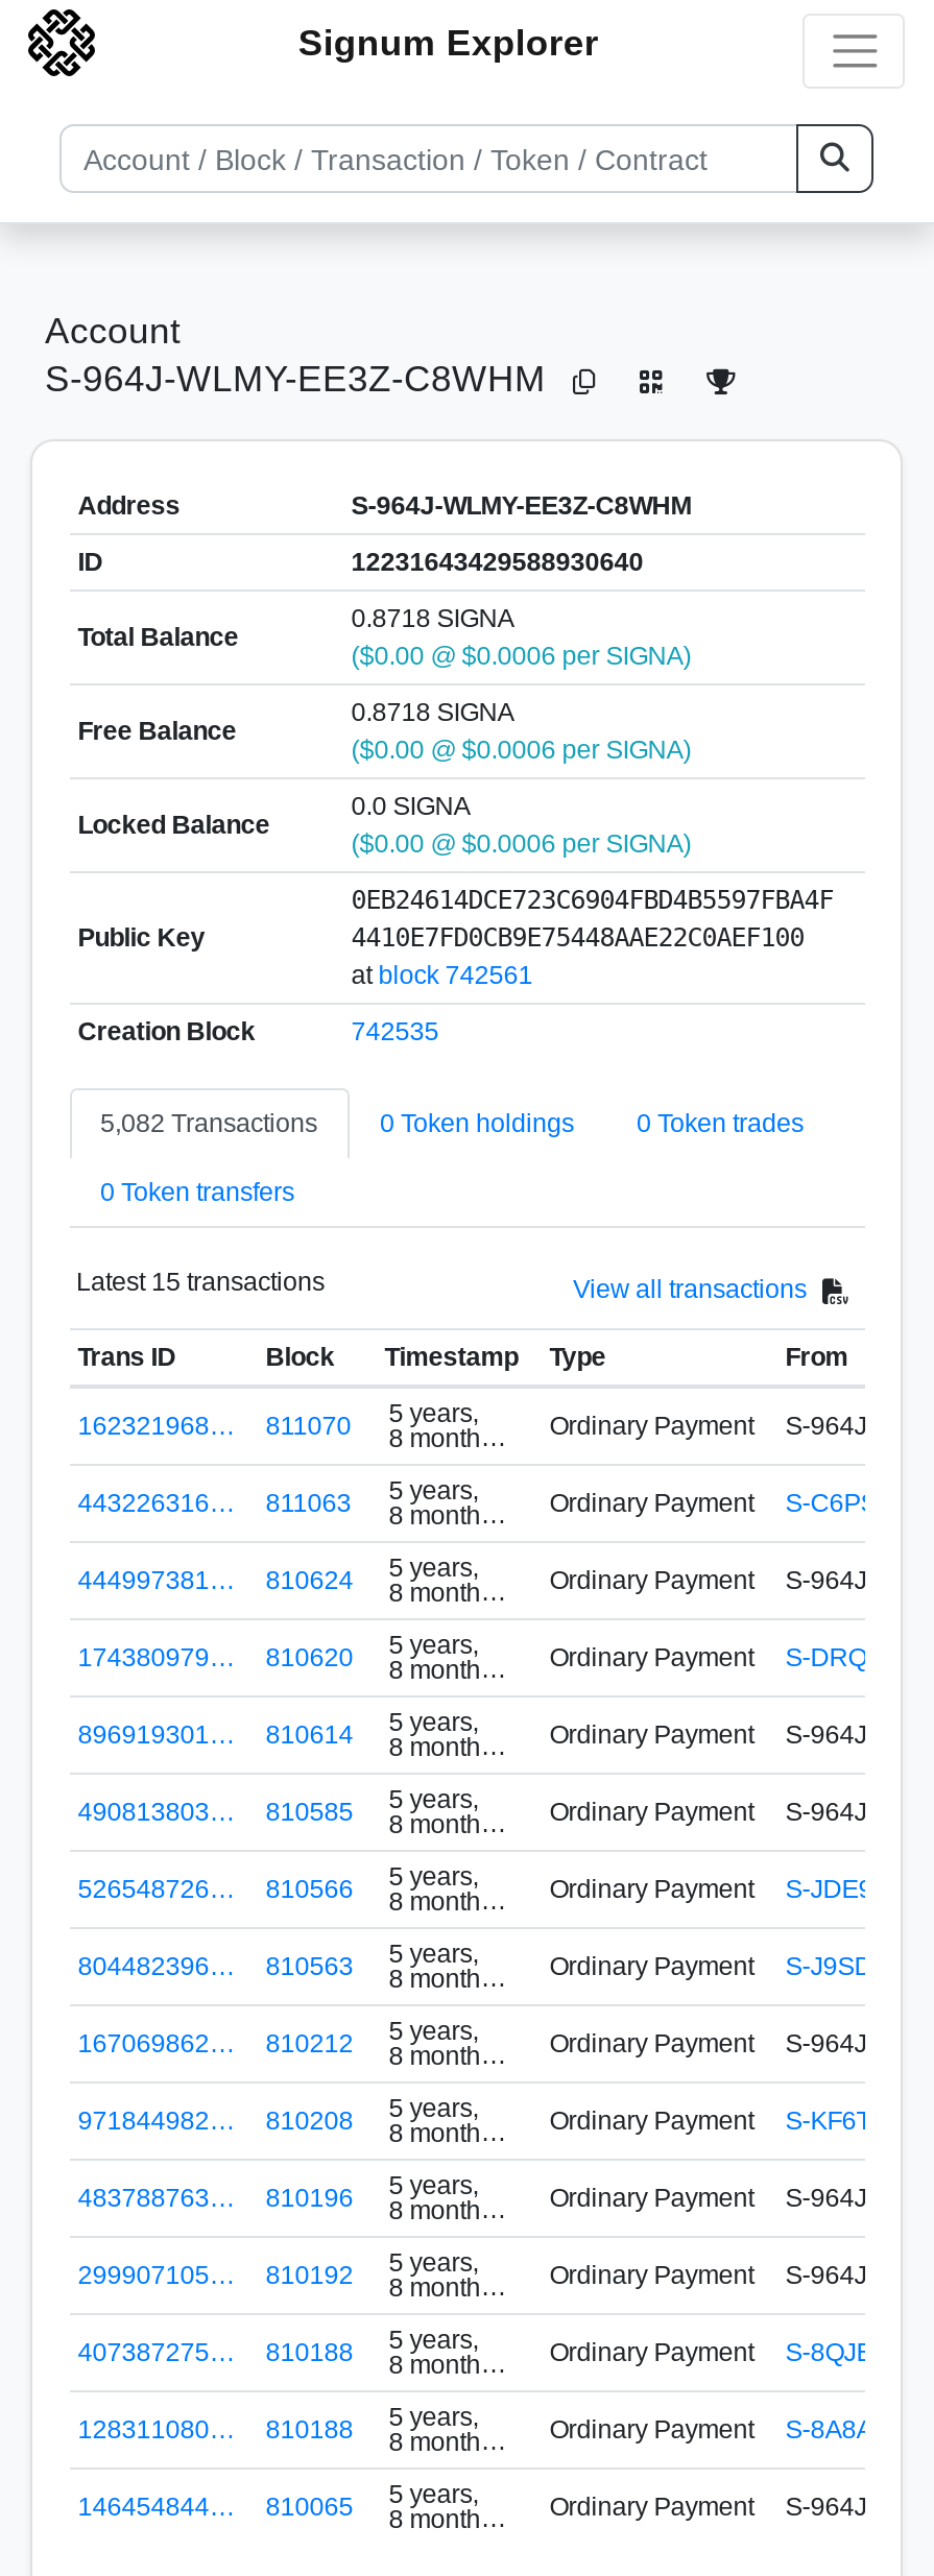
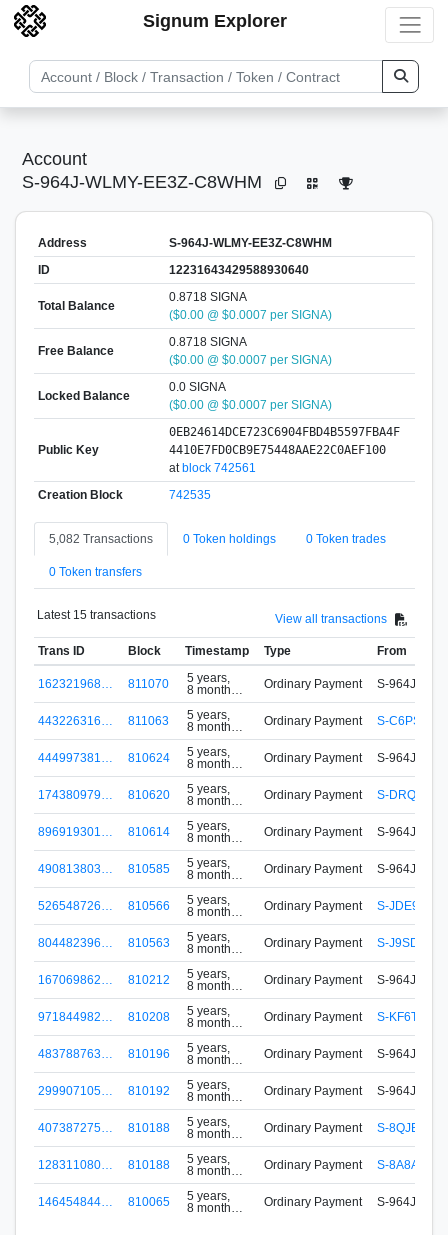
[351,641,691,670] ($0.00 @ $0.0006 per SIGNA) -> [169,307,332,321] ($0.00 @ $0.0007 per SIGNA)
[351,735,691,764] ($0.00 @ $0.0006 per SIGNA) -> [169,352,332,366] ($0.00 @ $0.0007 per SIGNA)
[351,828,691,858] ($0.00 @ $0.0006 per SIGNA) -> [169,397,332,411] ($0.00 @ $0.0007 per SIGNA)

